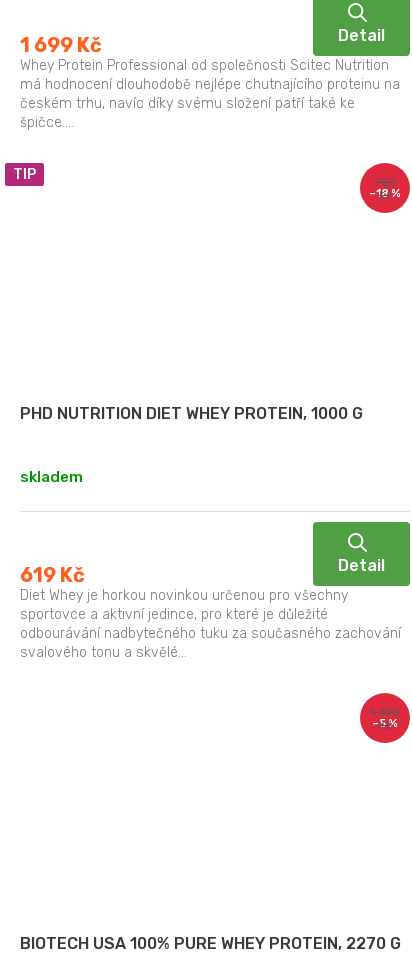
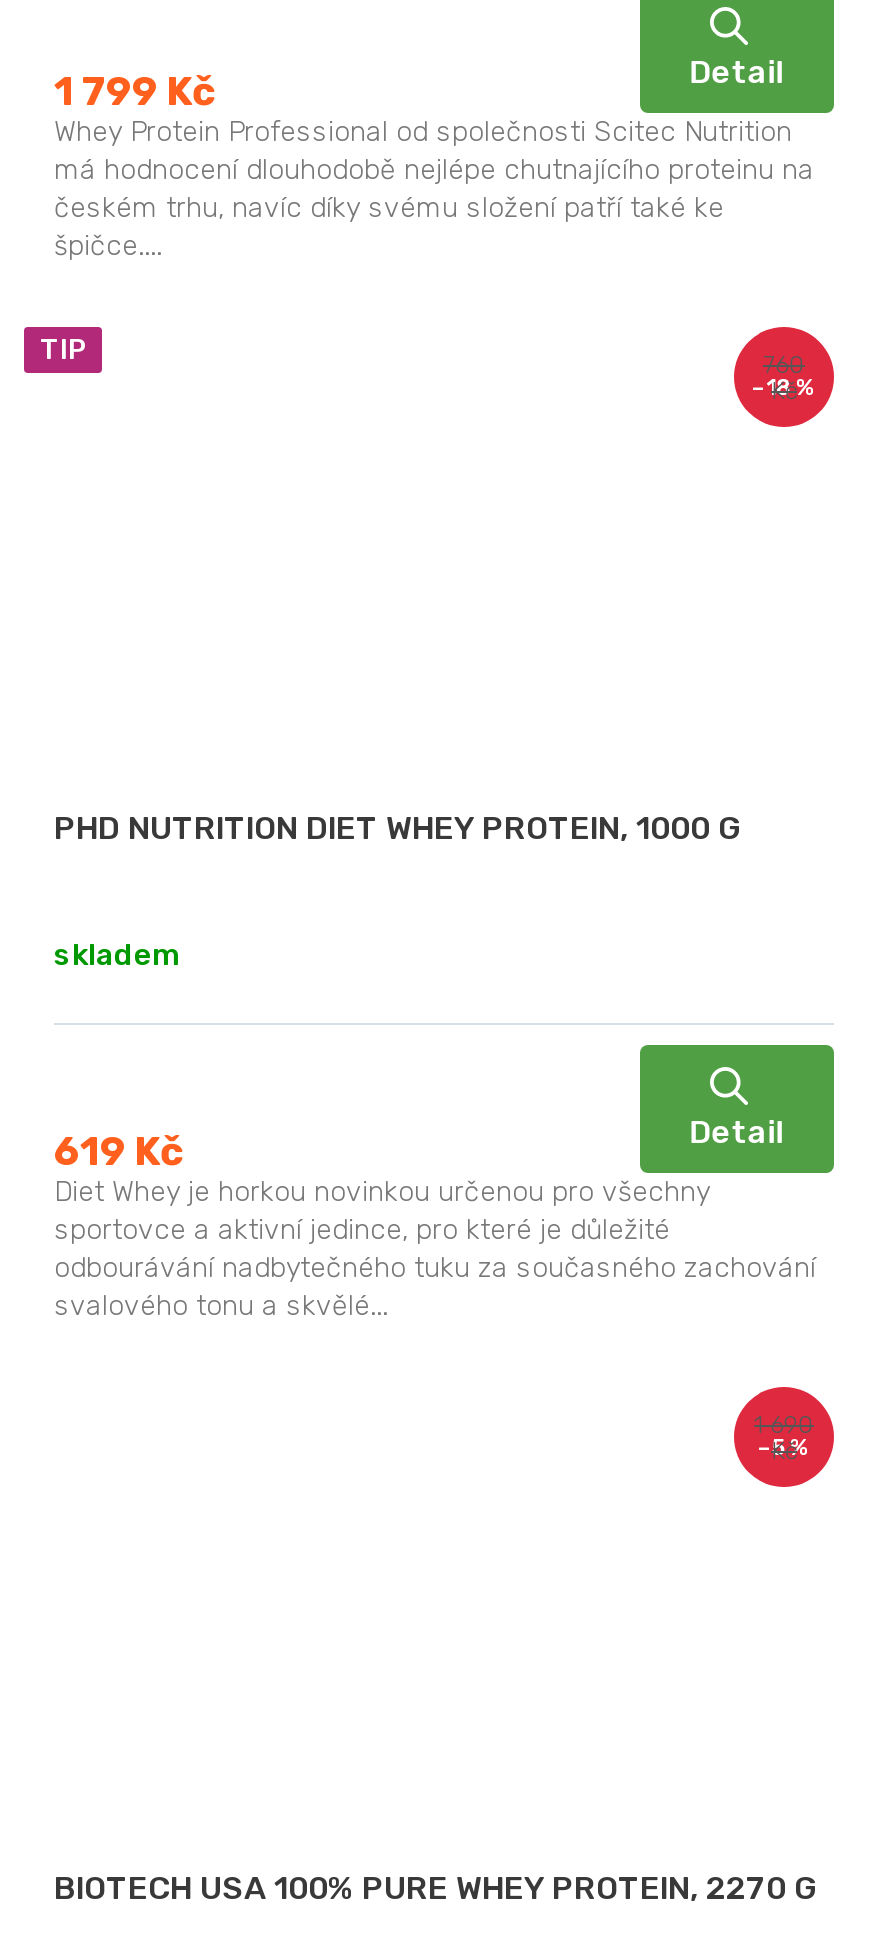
[20,33,102,57] 1 699 Kč -> [54,67,216,115] 1 799 Kč

